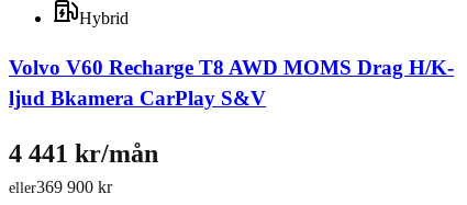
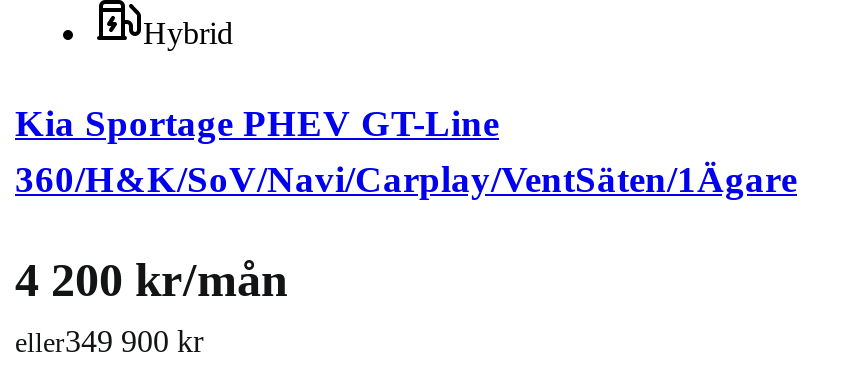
[9,56,454,109] Volvo V60 Recharge T8 AWD MOMS Drag H/K- | ljud Bkamera CarPlay S&V -> [15,101,797,199] Kia Sportage PHEV GT-Line | 360/H&K/SoV/Navi/Carplay/VentSäten/1Ägare
[9,140,158,168] 4 441 kr/mån -> [15,255,287,307] 4 200 kr/mån
[9,178,112,197] eller 369 900 kr -> [15,325,203,359] eller 349 900 kr

